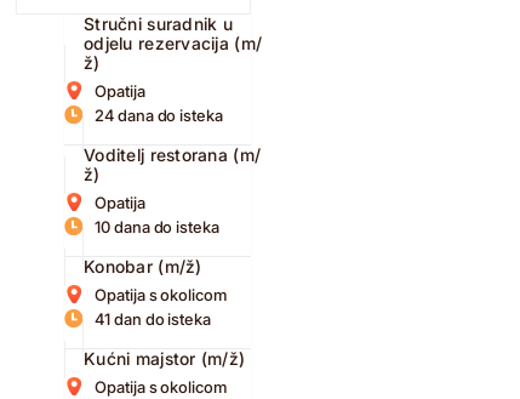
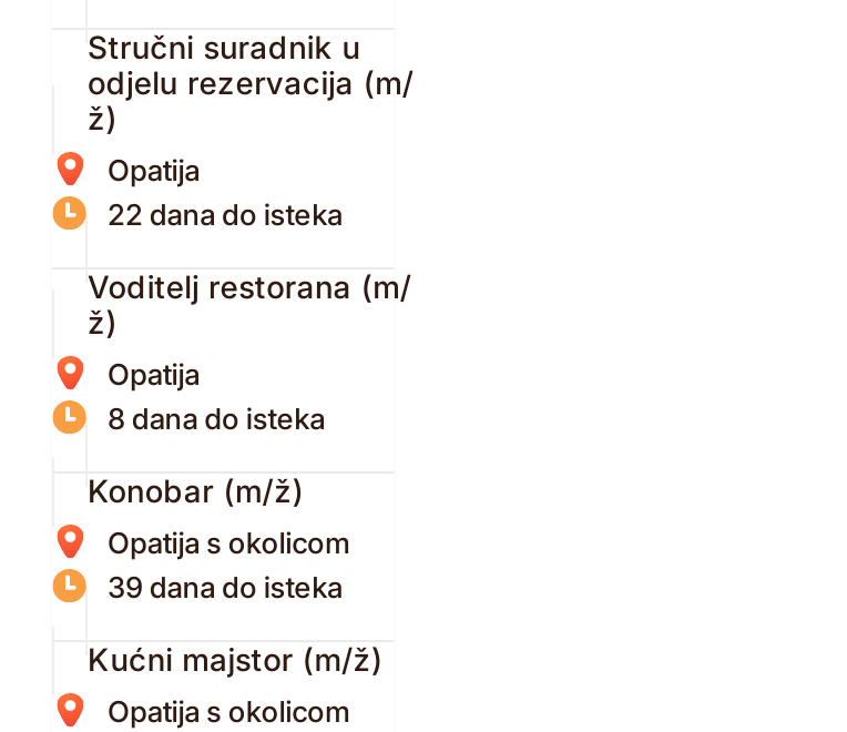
[95,106,223,125] 24 dana do isteka -> [108,195,343,231] 22 dana do isteka
[95,217,219,236] 10 dana do isteka -> [108,399,325,435] 8 dana do isteka
[95,309,211,329] 41 dan do isteka -> [108,568,343,603] 39 dana do isteka

